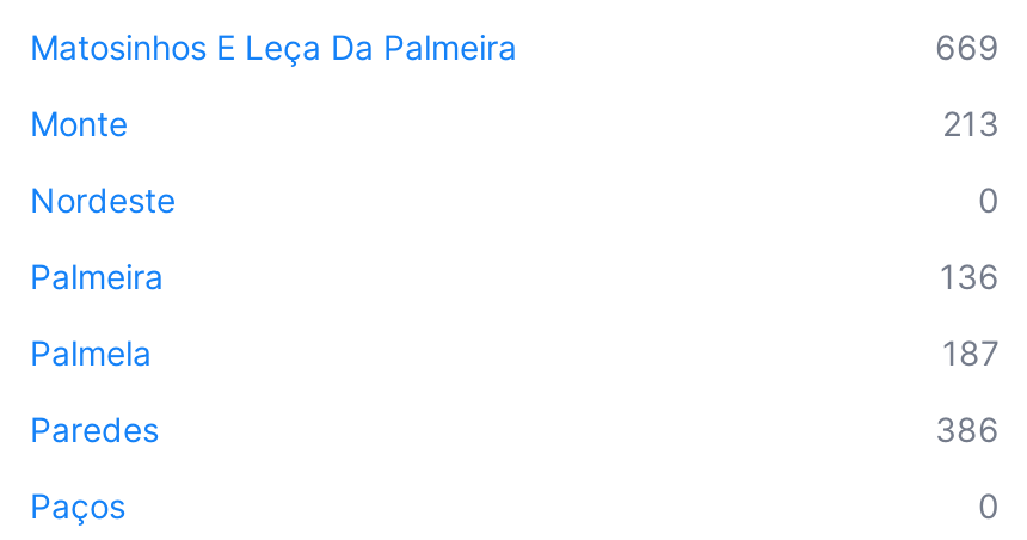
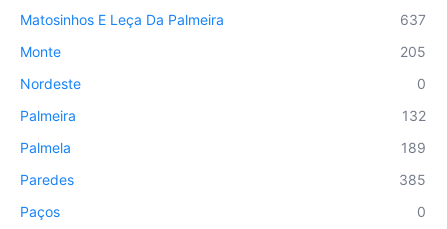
[935,25,1000,66] 669 -> [400,11,426,28] 637
[942,102,1000,142] 213 -> [400,43,426,60] 205
[940,255,1000,295] 136 -> [402,107,426,124] 132
[942,331,1000,372] 187 -> [401,139,426,156] 189
[935,408,1000,448] 386 -> [399,171,426,188] 385

